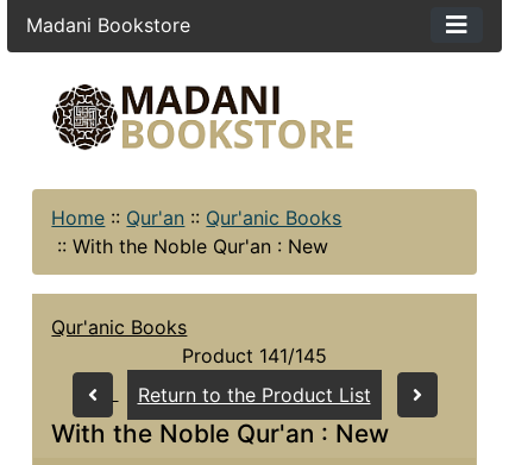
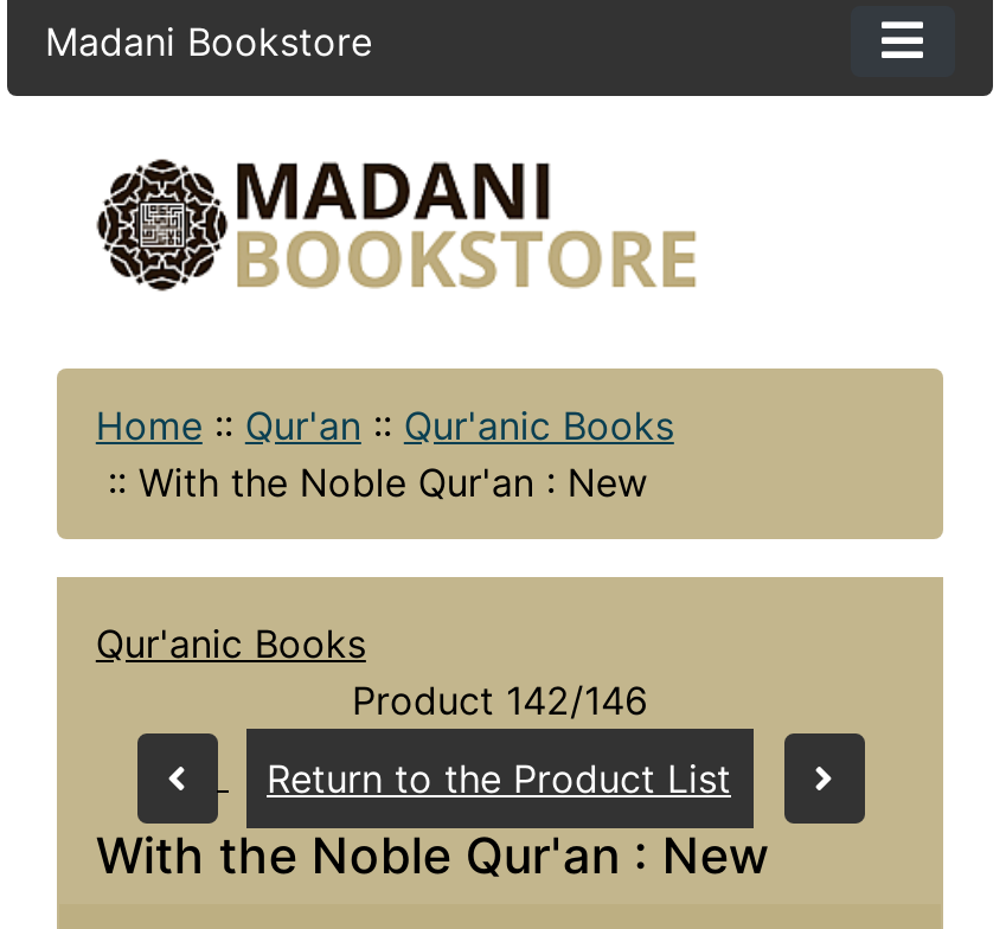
[182,343,327,367] Product 141/145 -> [352,676,648,724] Product 142/146

